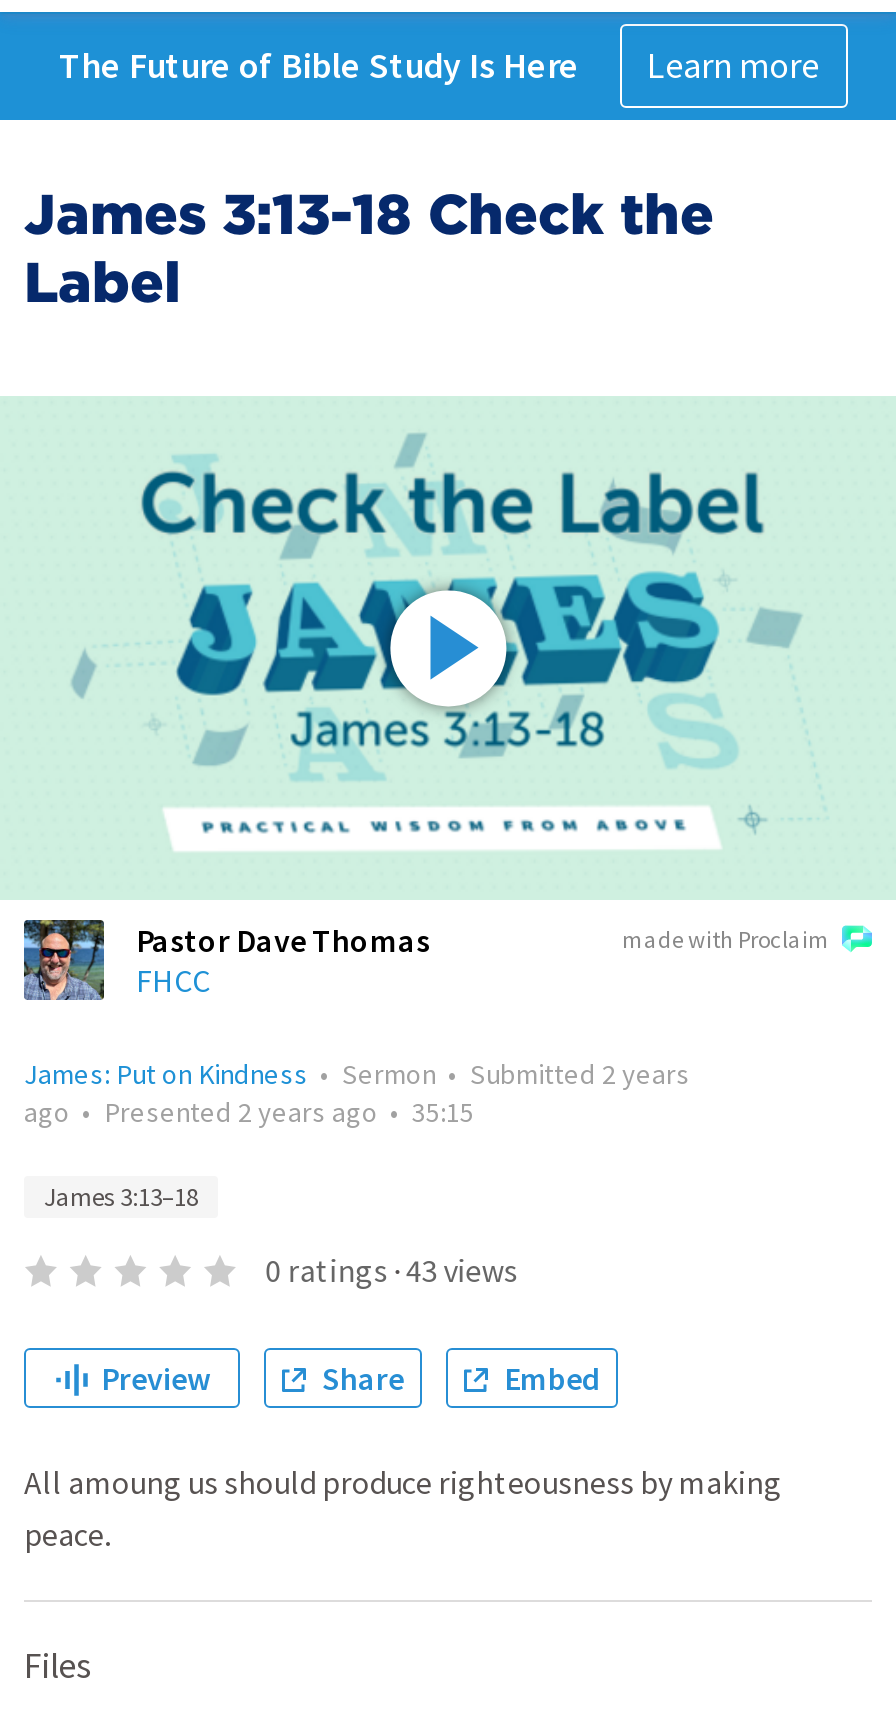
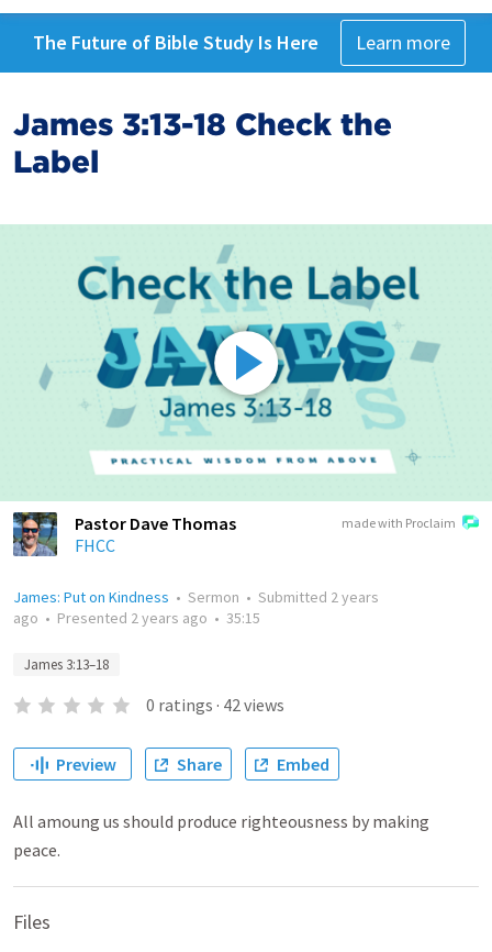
[265,1250,517,1290] 0 ratings · 43 views -> [146,694,284,716] 0 ratings · 42 views

